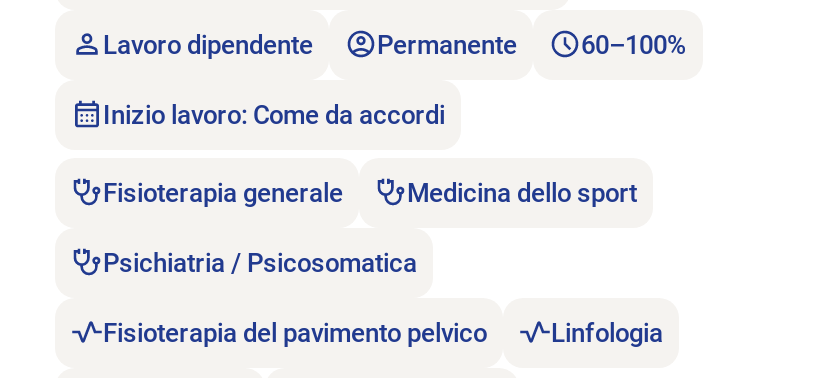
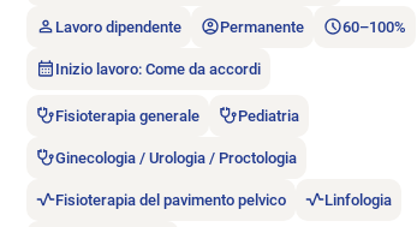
[407,178,637,208] Medicina dello sport -> [238,107,299,125] Pediatria
[103,248,417,278] Psichiatria / Psicosomatica -> [55,149,297,167] Ginecologia / Urologia / Proctologia

